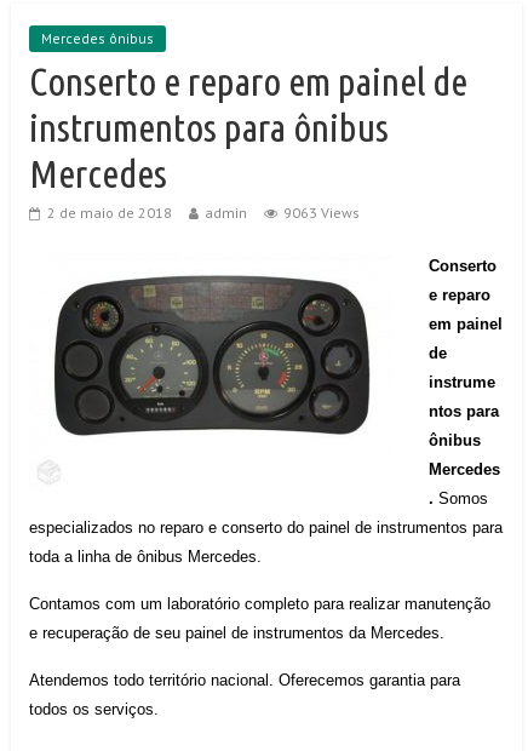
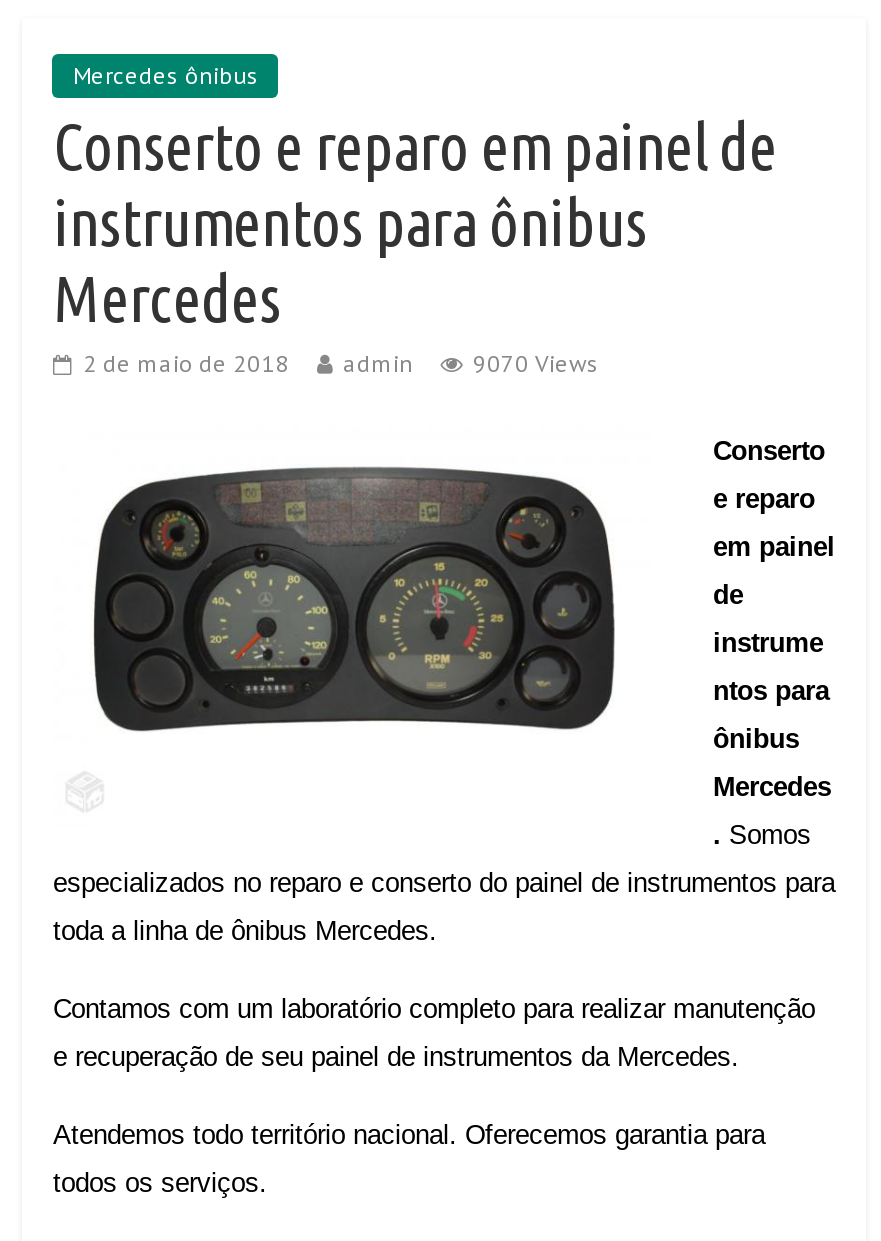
[48,203,360,222] 2 de maio de 2018 admin 9063 Views -> [83,348,599,378] 2 de maio de 2018 admin 9070 Views

